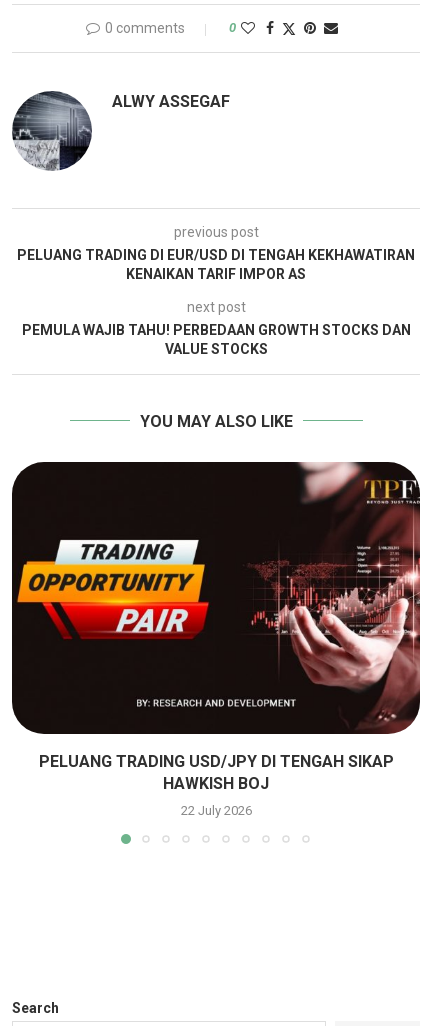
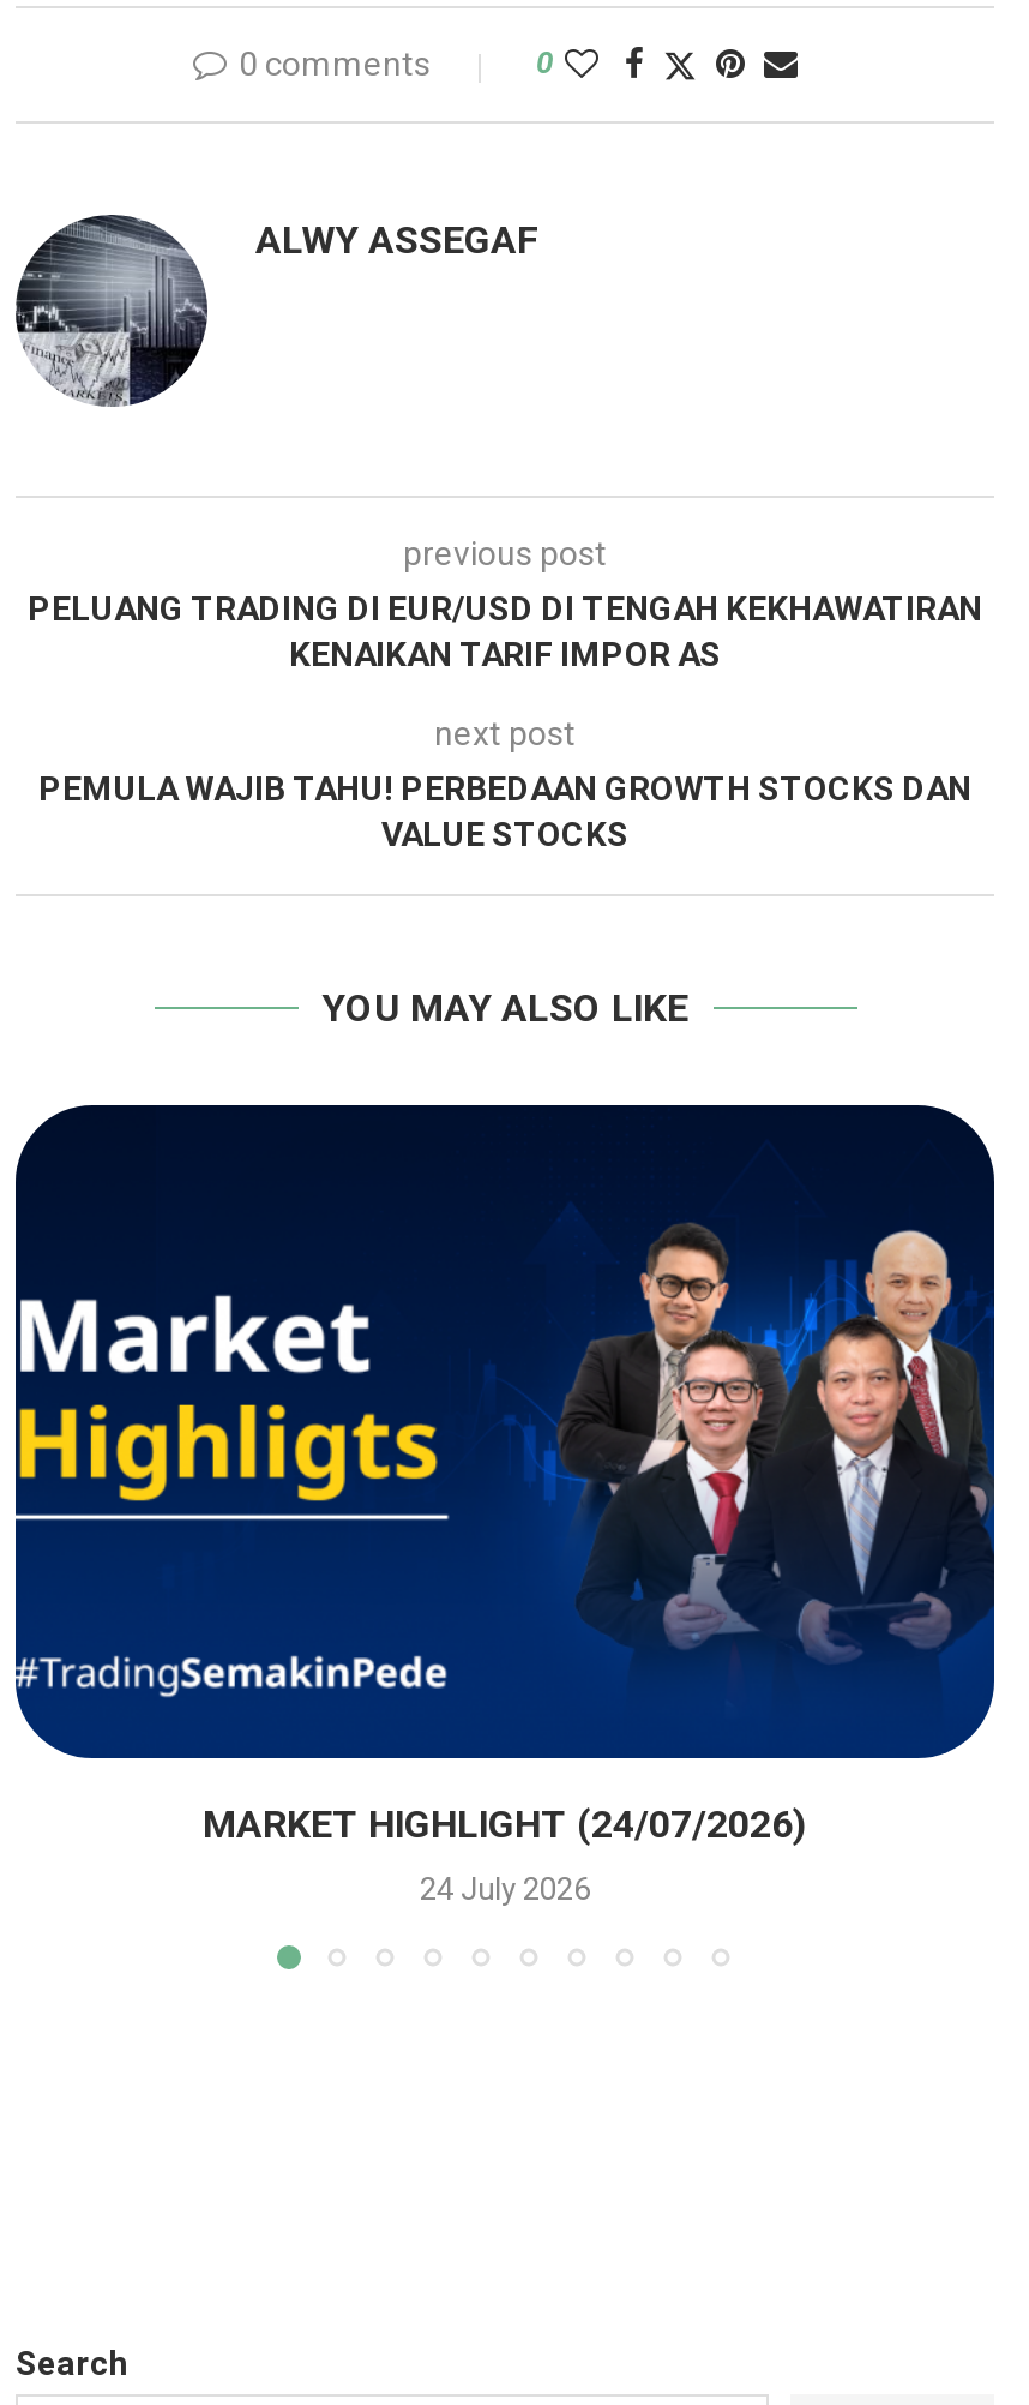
[12,461,421,793] [image] | PELUANG TRADING USD/JPY DI TENGAH SIKAP | HAWKISH BOJ -> [13,1102,997,1847] [image] | MARKET HIGHLIGHT (24/07/2026)
[180,803,251,818] 22 July 2026 -> [420,1871,590,1907] 24 July 2026

